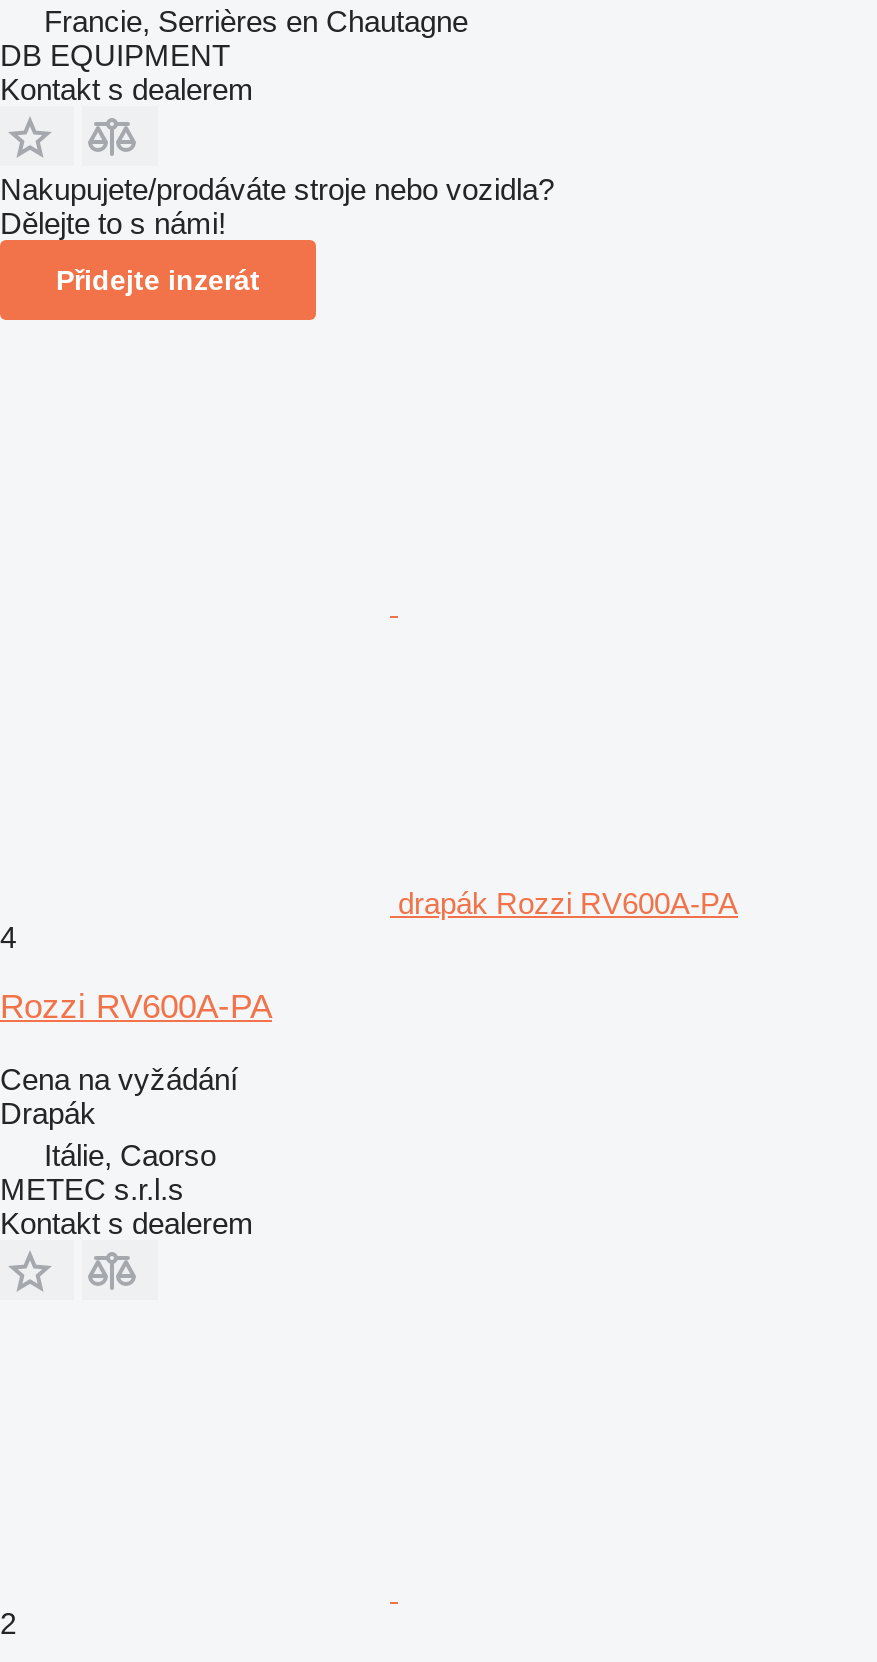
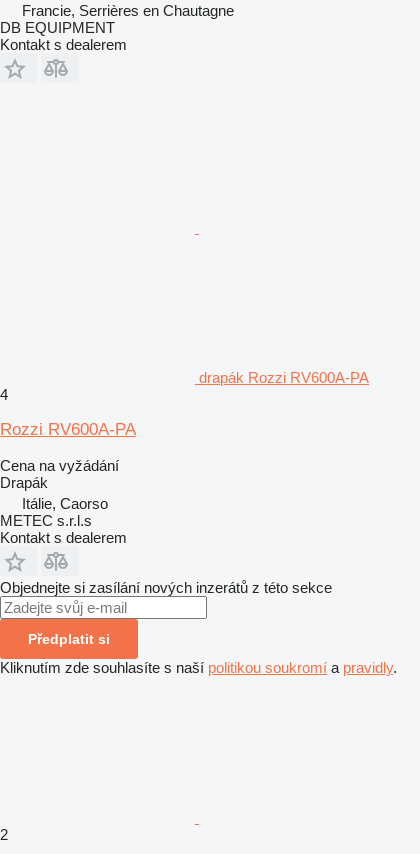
[0,172,554,296] Nakupujete/prodáváte stroje nebo vozidla? | Dělejte to s námi! | Přidejte inzerát -> none
moved [0,886,738,1240] -> [0,369,369,546]: drapák Rozzi RV600A-PA | 4 | Rozzi RV600A-PA | Cena na vyžádání | Drapák | Itálie, Caorso | METEC s.r.l.s | Kontakt s dealerem
none -> [0,579,397,676] Objednejte si zasílání nových inzerátů z této sekce | Předplatit si | Kliknutím zde souhlasíte s naší politikou soukromí a pravidly.

